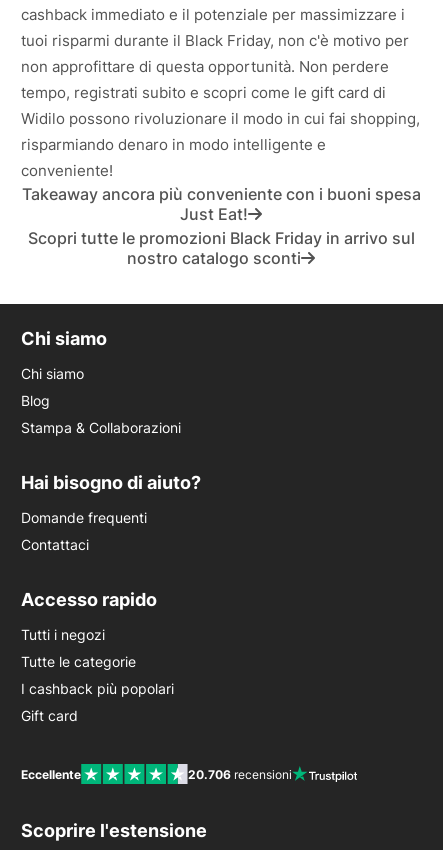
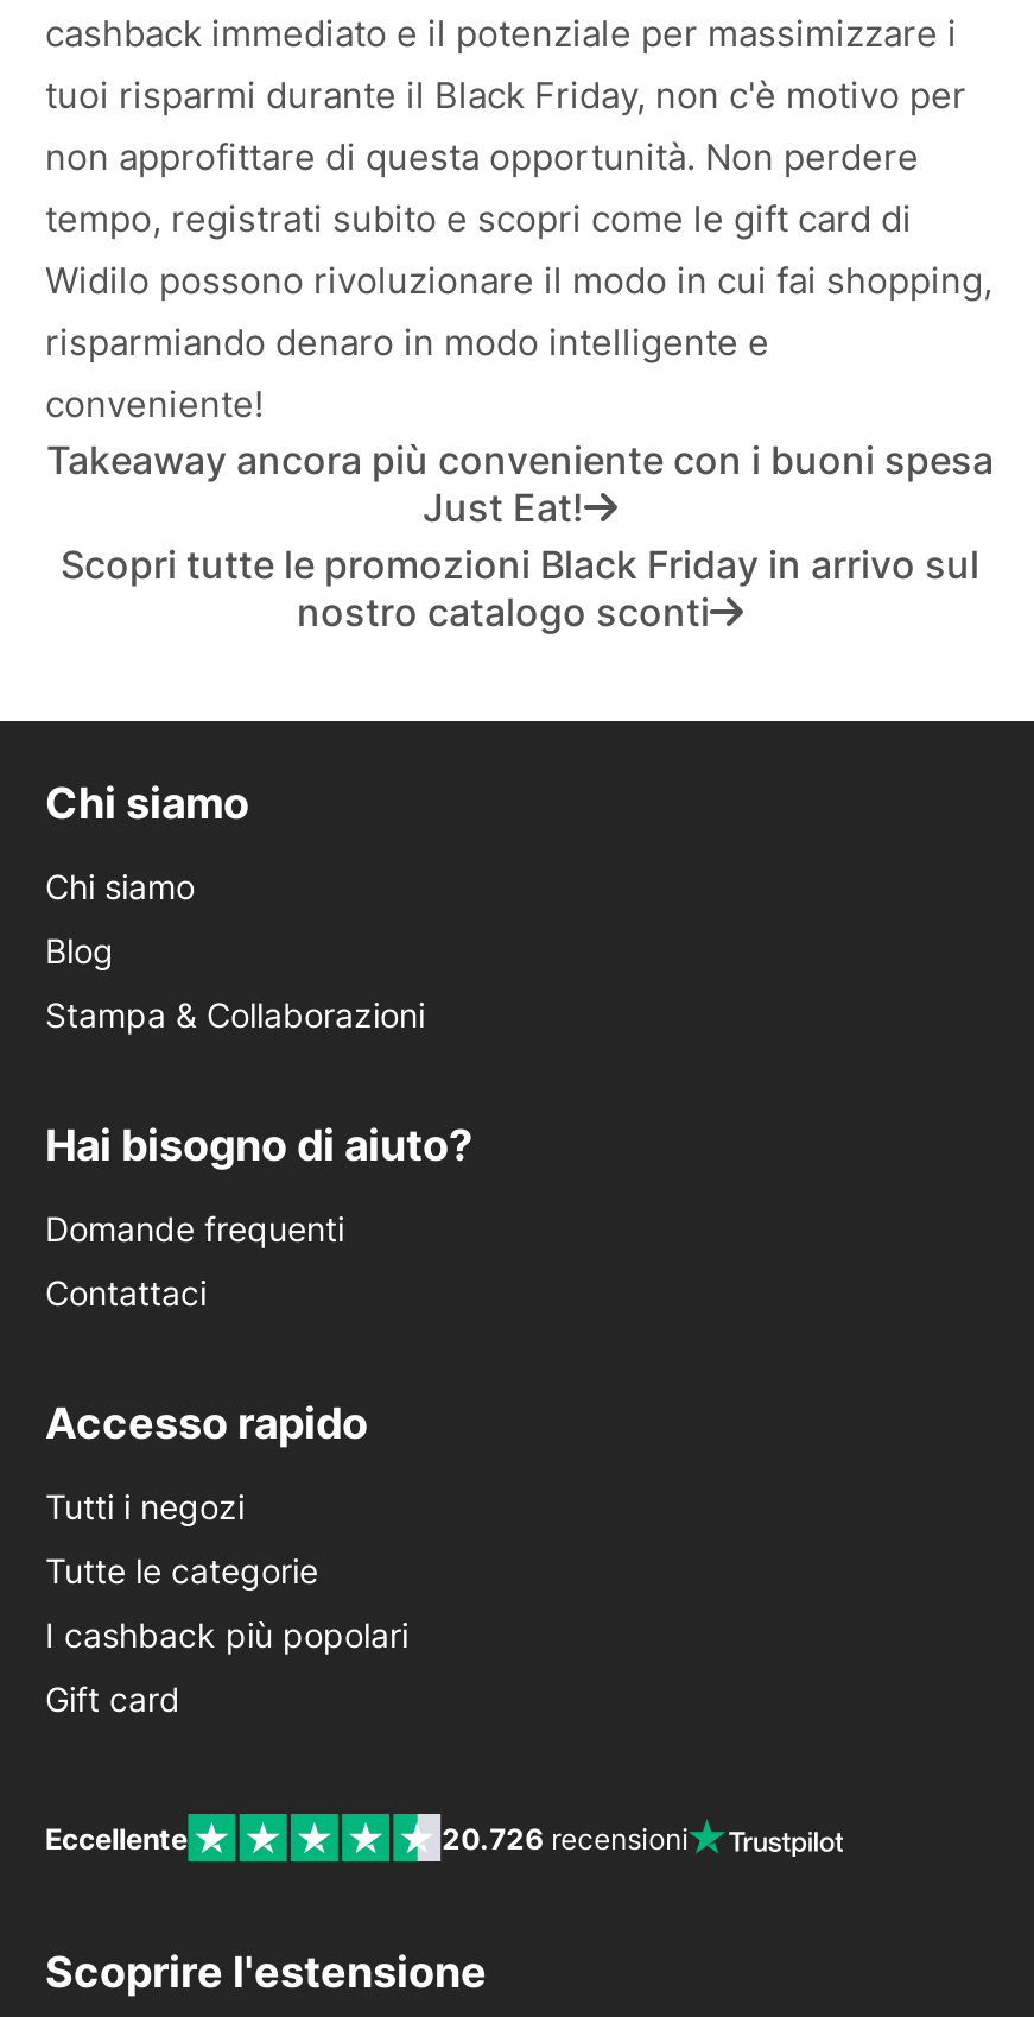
[188,766,292,781] 20.706 recensioni -> [442,1820,689,1855] 20.726 recensioni

